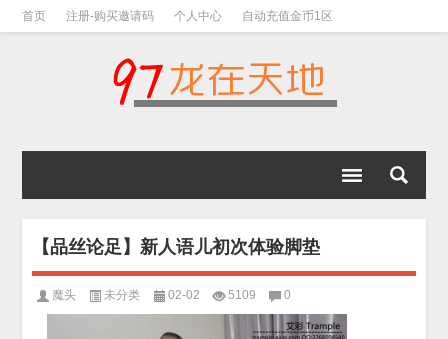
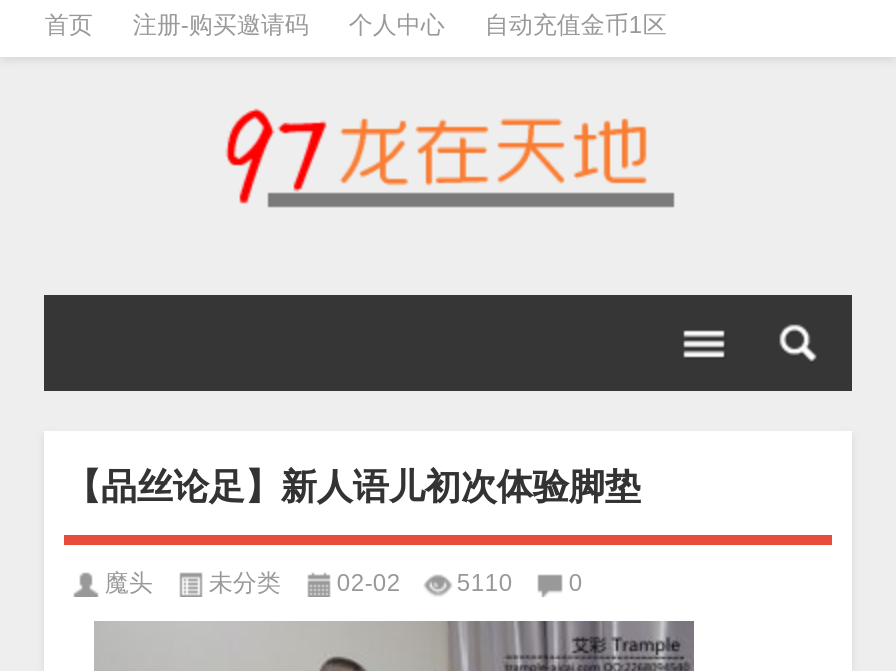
[52,287,291,301] 魔头 未分类 02-02 5109 0 -> [105,568,583,596] 魔头 未分类 02-02 5110 0

